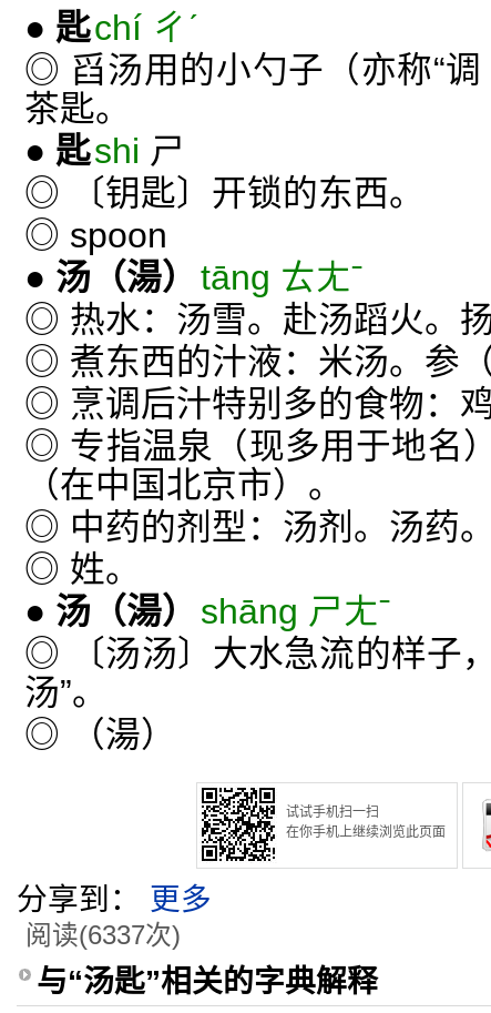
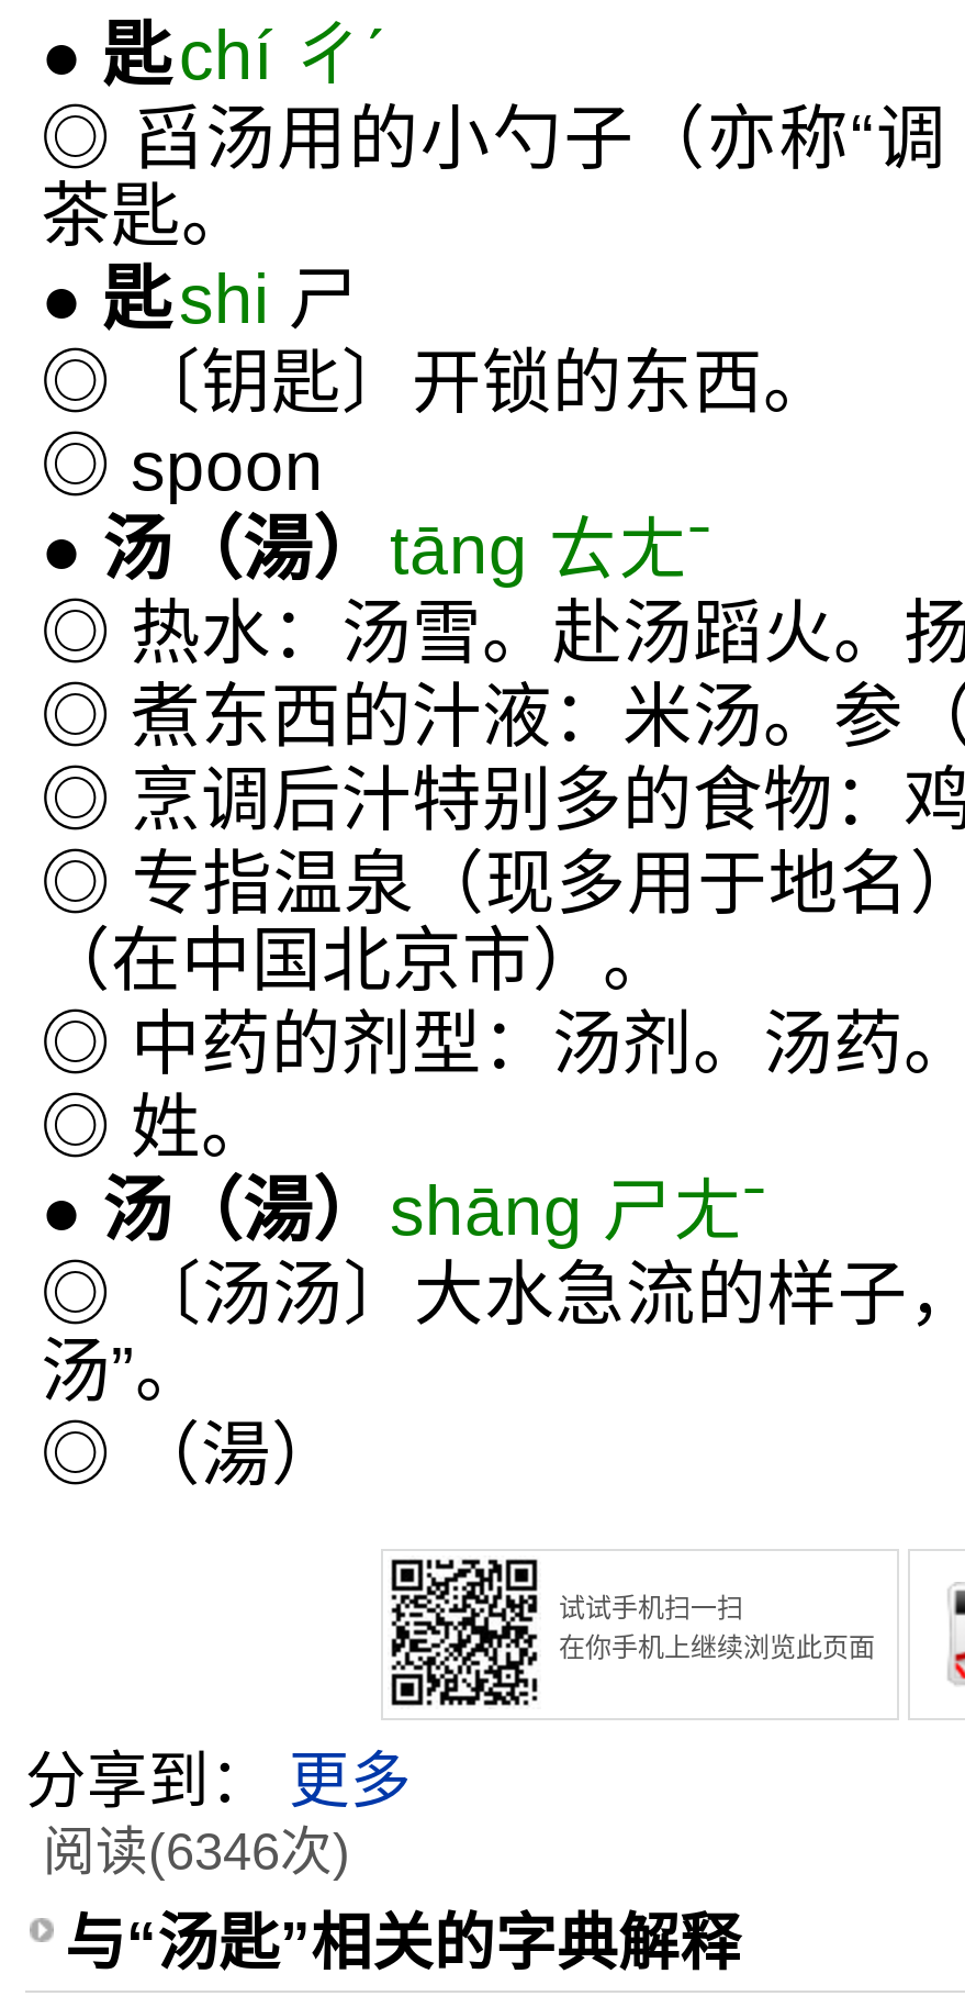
[25,921,181,950] 阅读(6337次) -> [43,1824,350,1881] 阅读(6346次)

